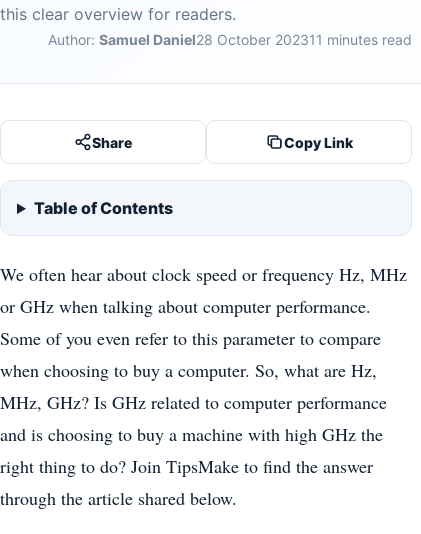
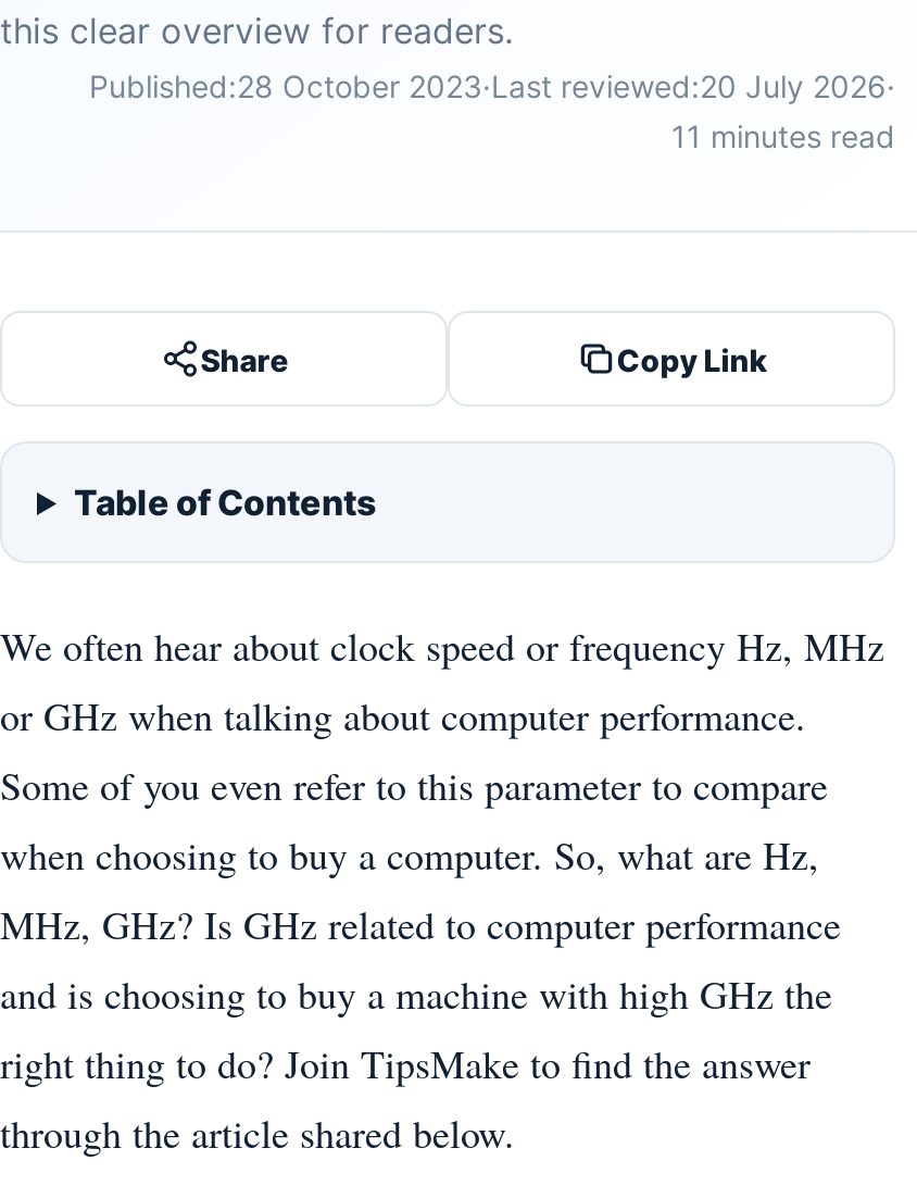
[48,31,412,48] Author: Samuel Daniel28 October 202311 minutes read -> [89,67,895,154] Published:28 October 2023·Last reviewed:20 July 2026· | 11 minutes read

